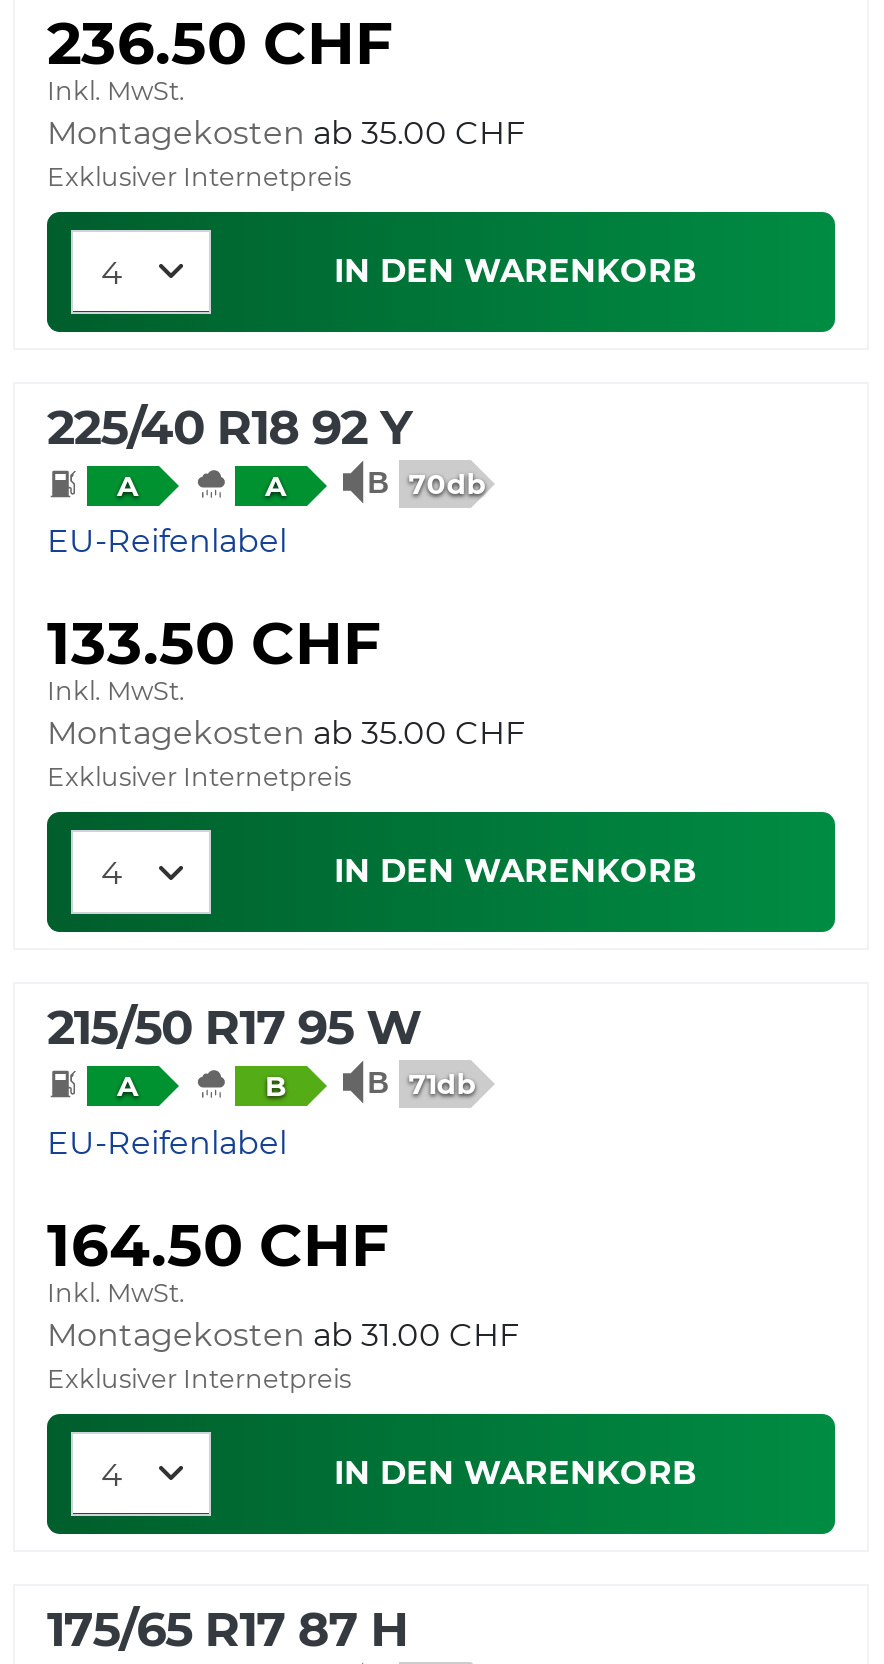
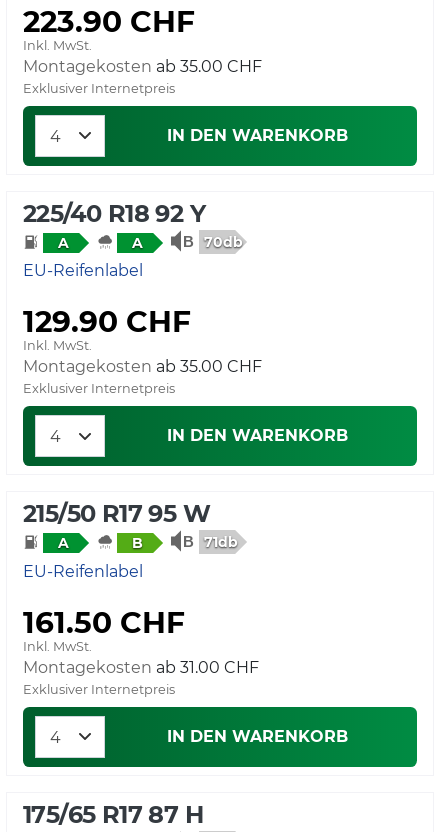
[47,5,393,77] 236.50 CHF -> [23,3,195,39] 223.90 CHF
[47,606,381,678] 133.50 CHF -> [23,303,191,339] 129.90 CHF
[47,1207,389,1279] 164.50 CHF -> [23,604,185,640] 161.50 CHF

